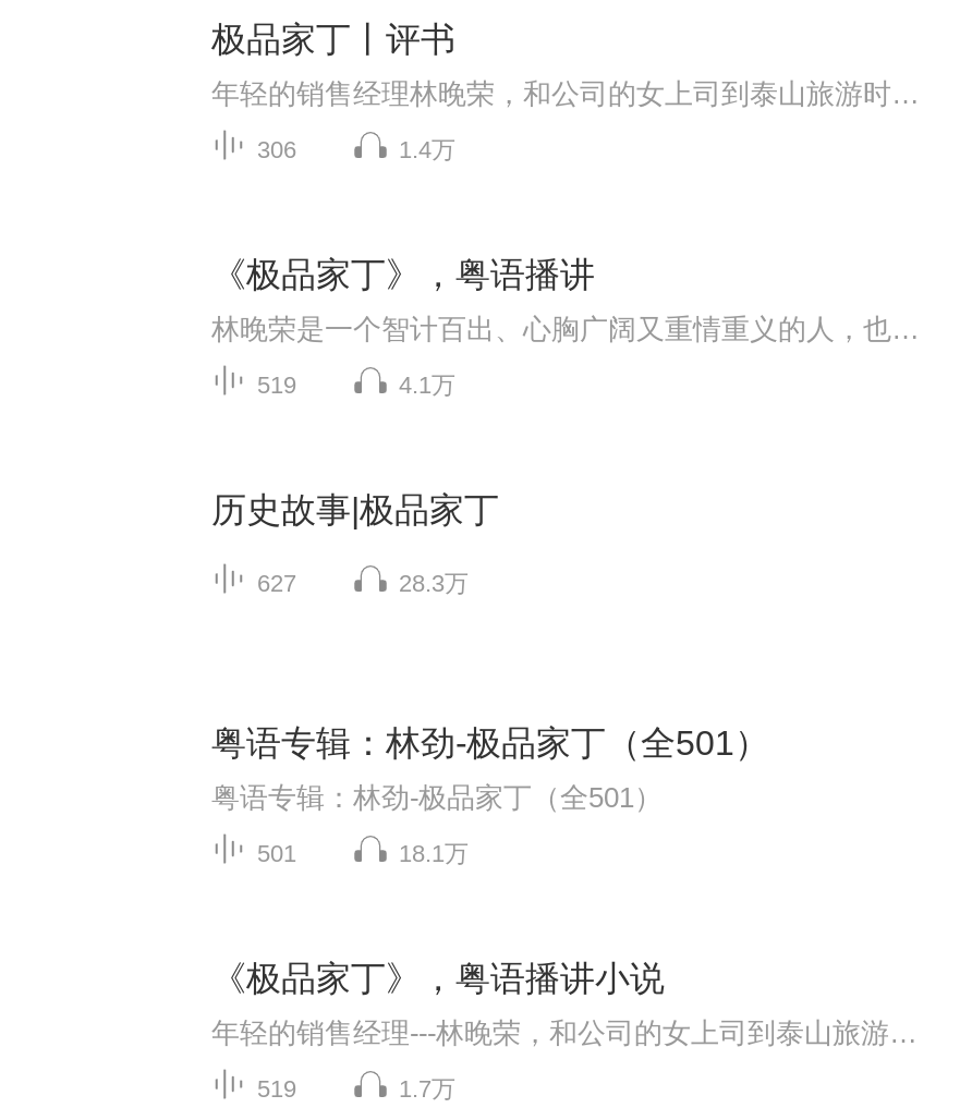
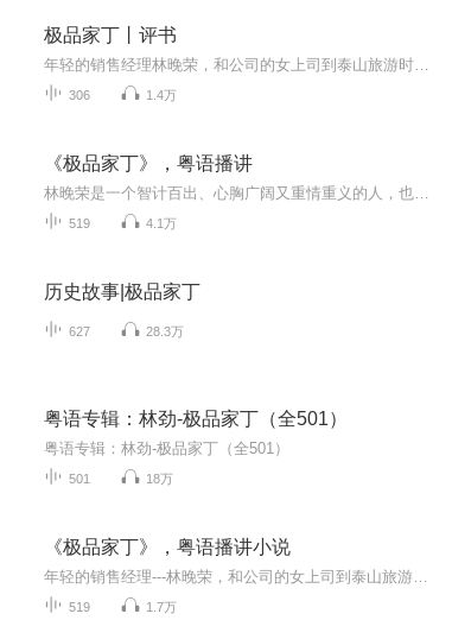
[399,840,469,866] 18.1万 -> [146,471,173,486] 18万

